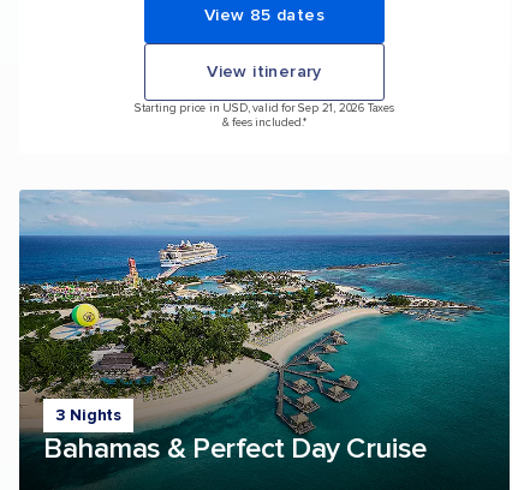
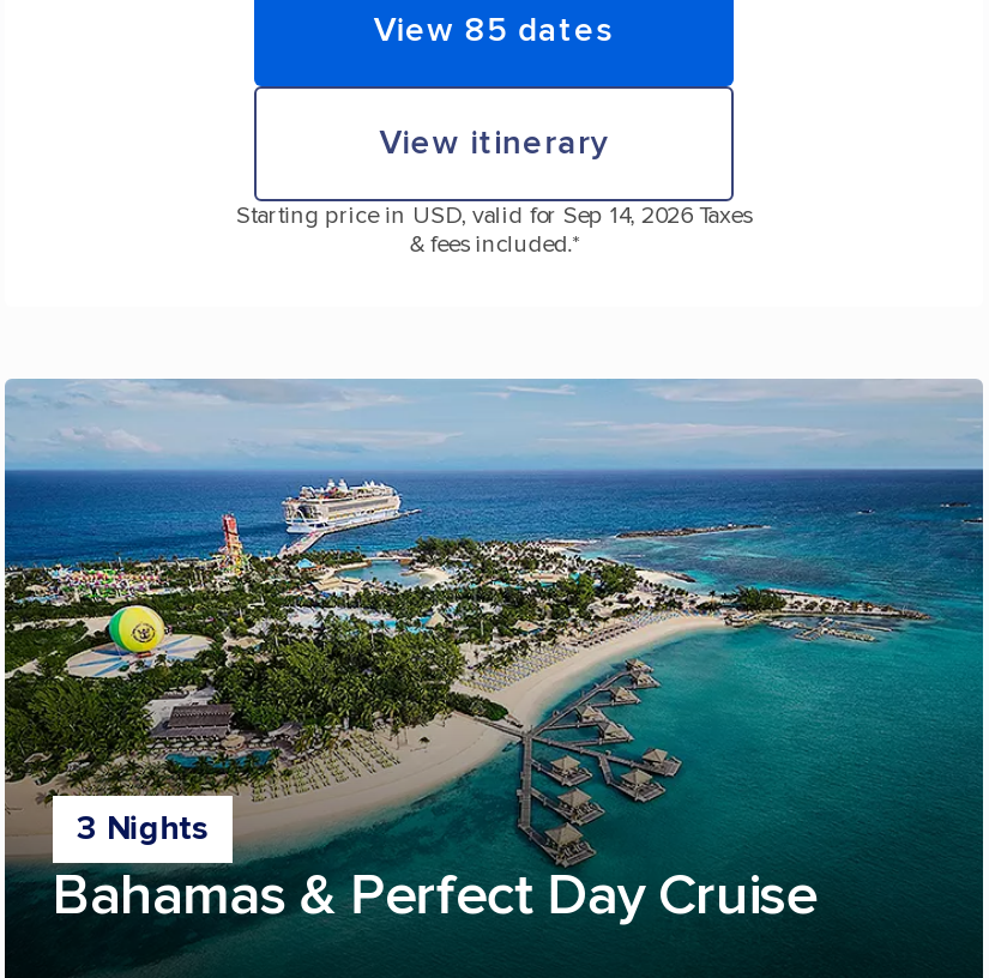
[135,101,394,115] Starting price in USD, valid for Sep 21, 2026 Taxes -> [236,201,751,229] Starting price in USD, valid for Sep 14, 2026 Taxes

